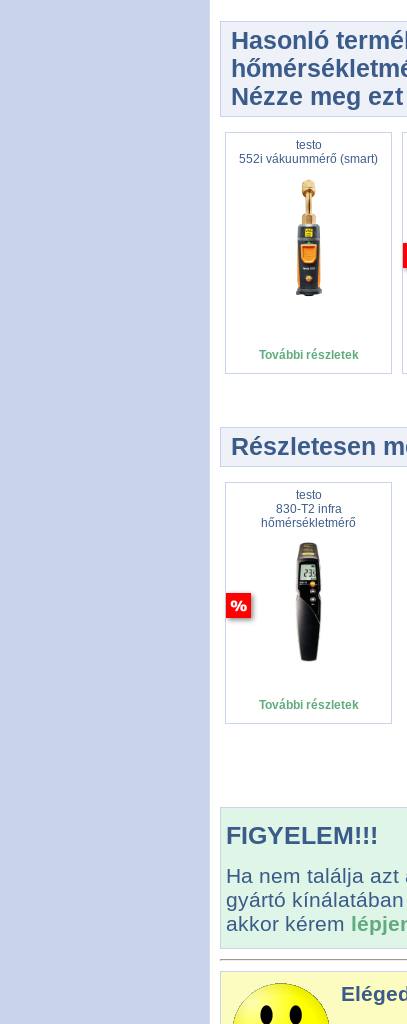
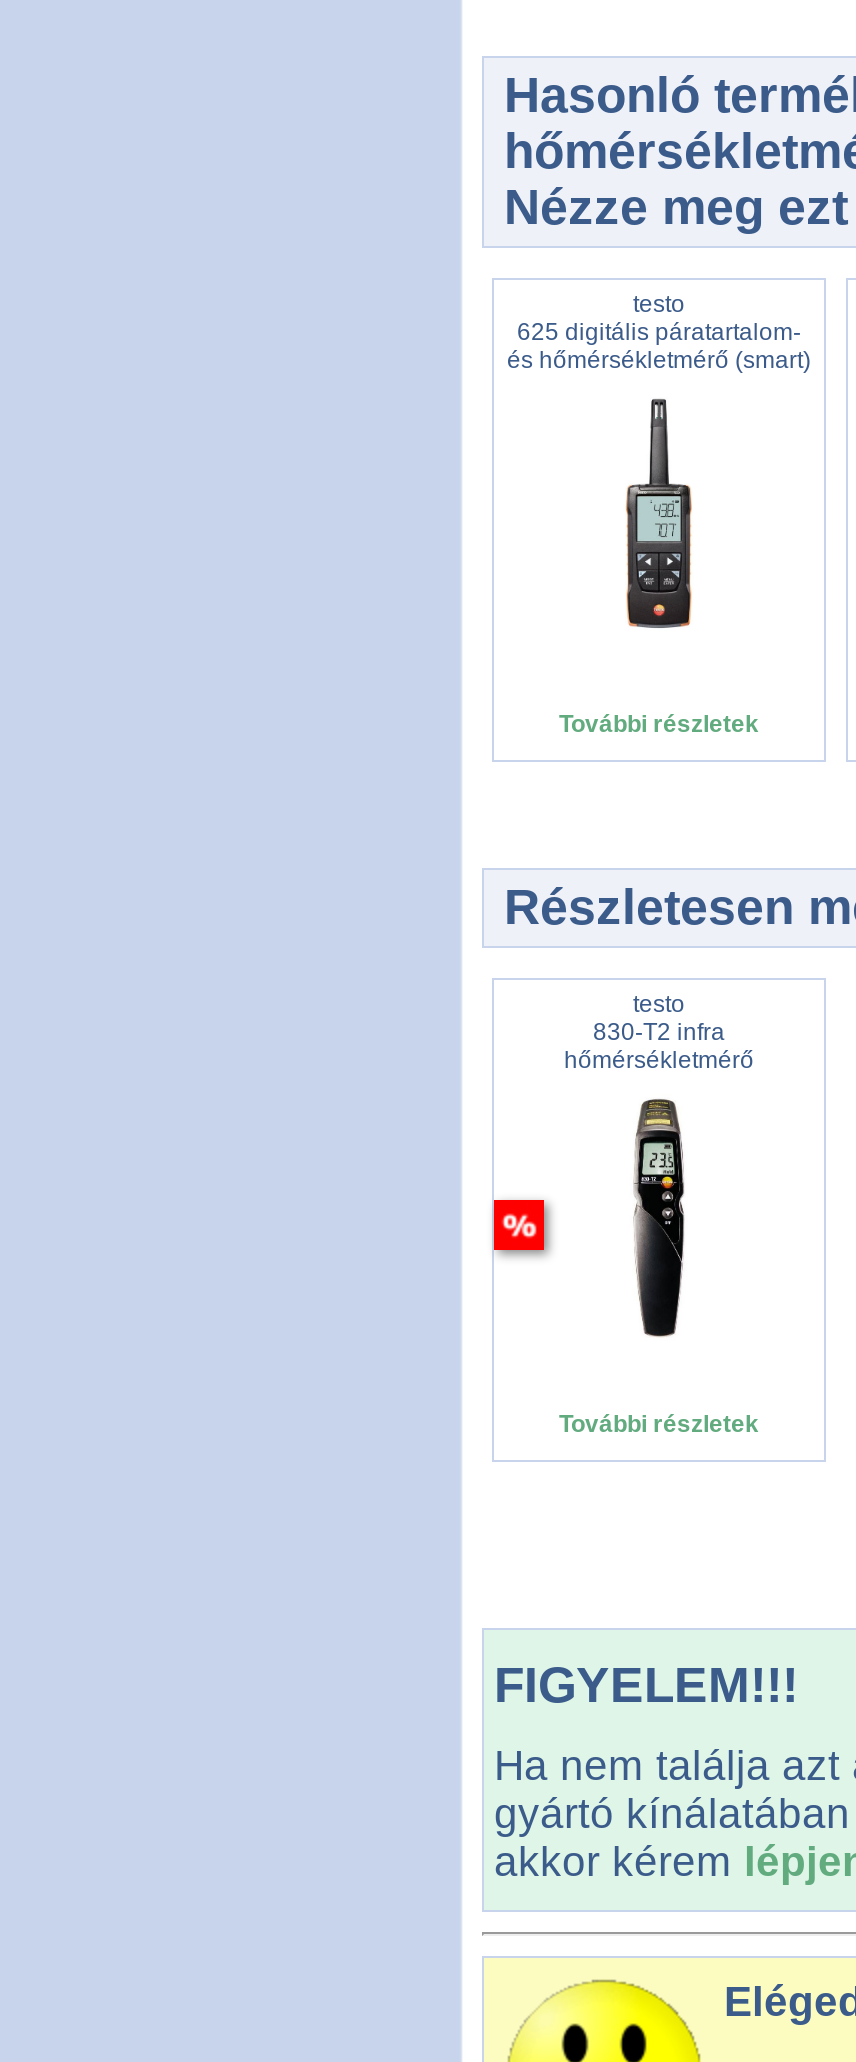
[239,152,378,166] 552i vákuummérő (smart) -> [507,318,811,374] 625 digitális páratartalom- | és hőmérsékletmérő (smart)
[292,188,325,307] [image] -> [624,390,694,630] [image]

